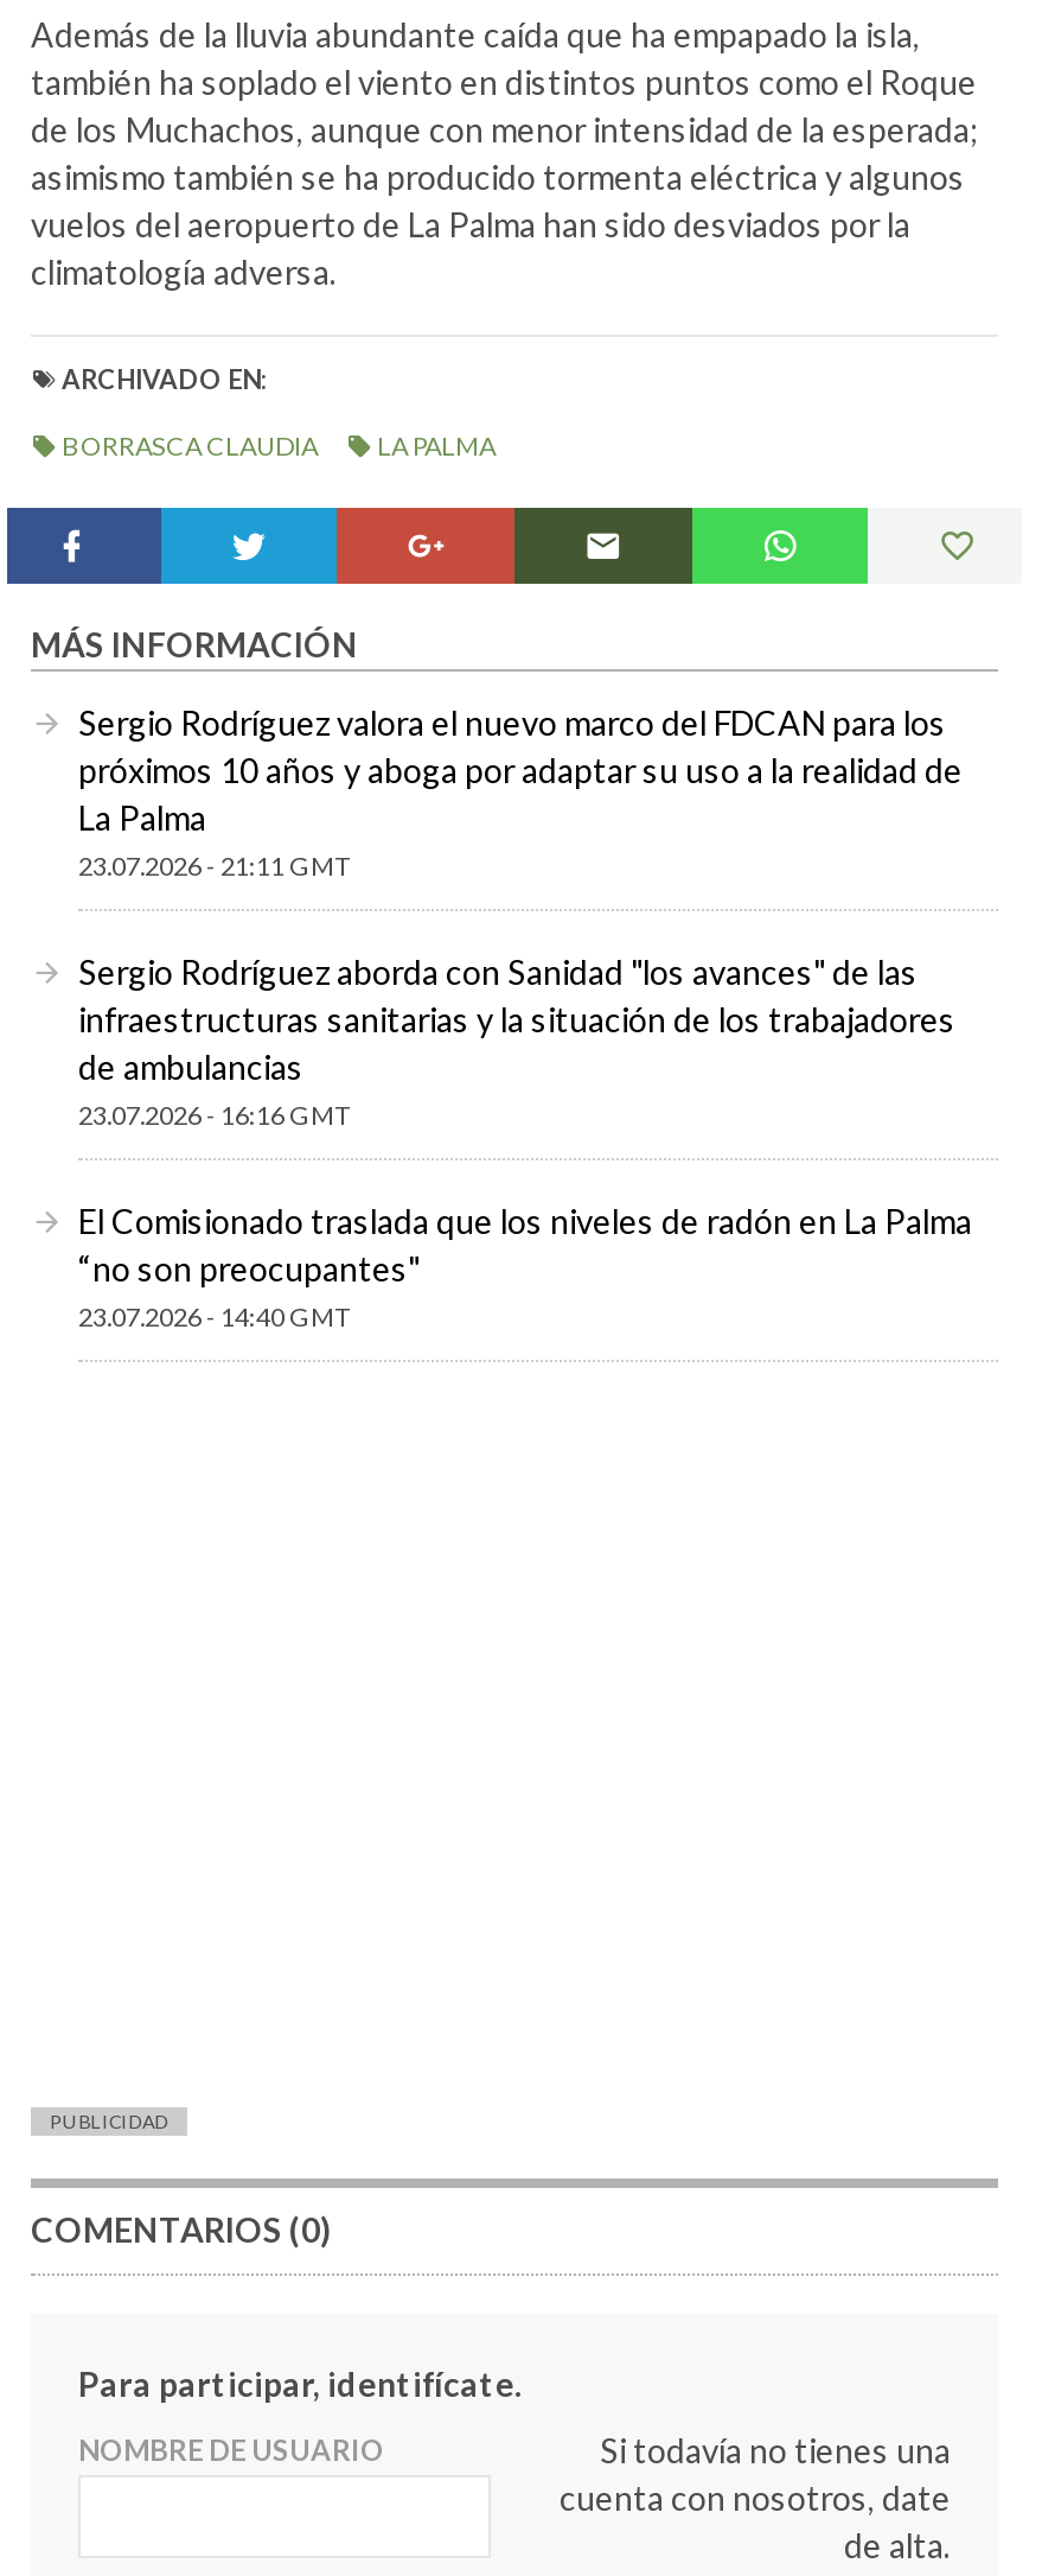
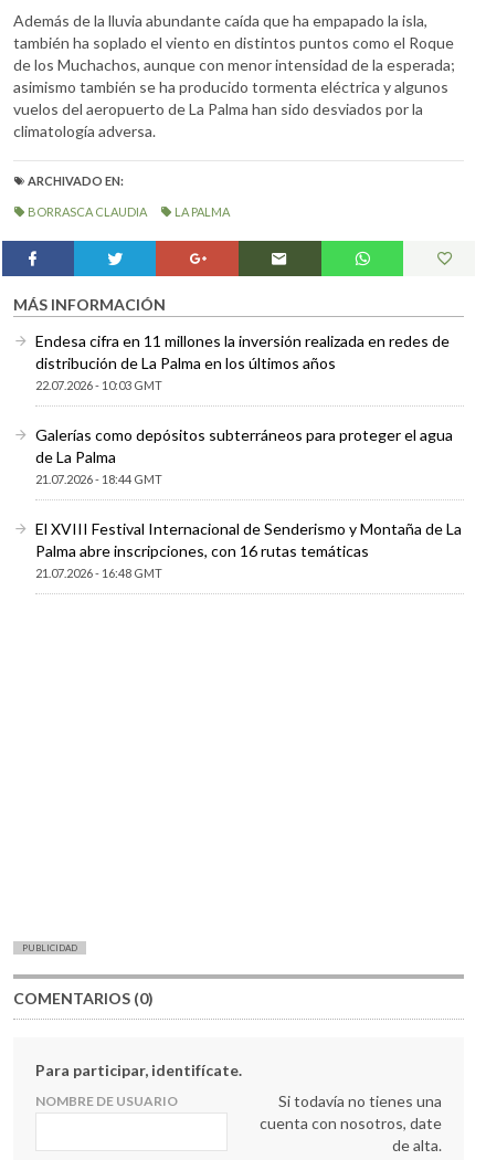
[78,702,963,880] Sergio Rodríguez valora el nuevo marco del FDCAN para los | próximos 10 años y aboga por adaptar su uso a la realidad de | La Palma | 23.07.2026 - 21:11 GMT -> [35,331,450,392] Endesa cifra en 11 millones la inversión realizada en redes de | distribución de La Palma en los últimos años | 22.07.2026 - 10:03 GMT
[78,951,955,1129] Sergio Rodríguez aborda con Sanidad "los avances" de las | infraestructuras sanitarias y la situación de los trabajadores | de ambulancias | 23.07.2026 - 16:16 GMT -> [35,425,453,486] Galerías como depósitos subterráneos para proteger el agua | de La Palma | 21.07.2026 - 18:44 GMT
[78,1200,972,1331] El Comisionado traslada que los niveles de radón en La Palma | “no son preocupantes" | 23.07.2026 - 14:40 GMT -> [35,519,462,580] El XVIII Festival Internacional de Senderismo y Montaña de La | Palma abre inscripciones, con 16 rutas temáticas | 21.07.2026 - 16:48 GMT

